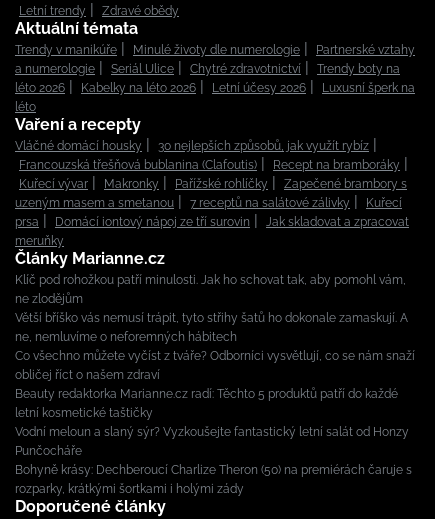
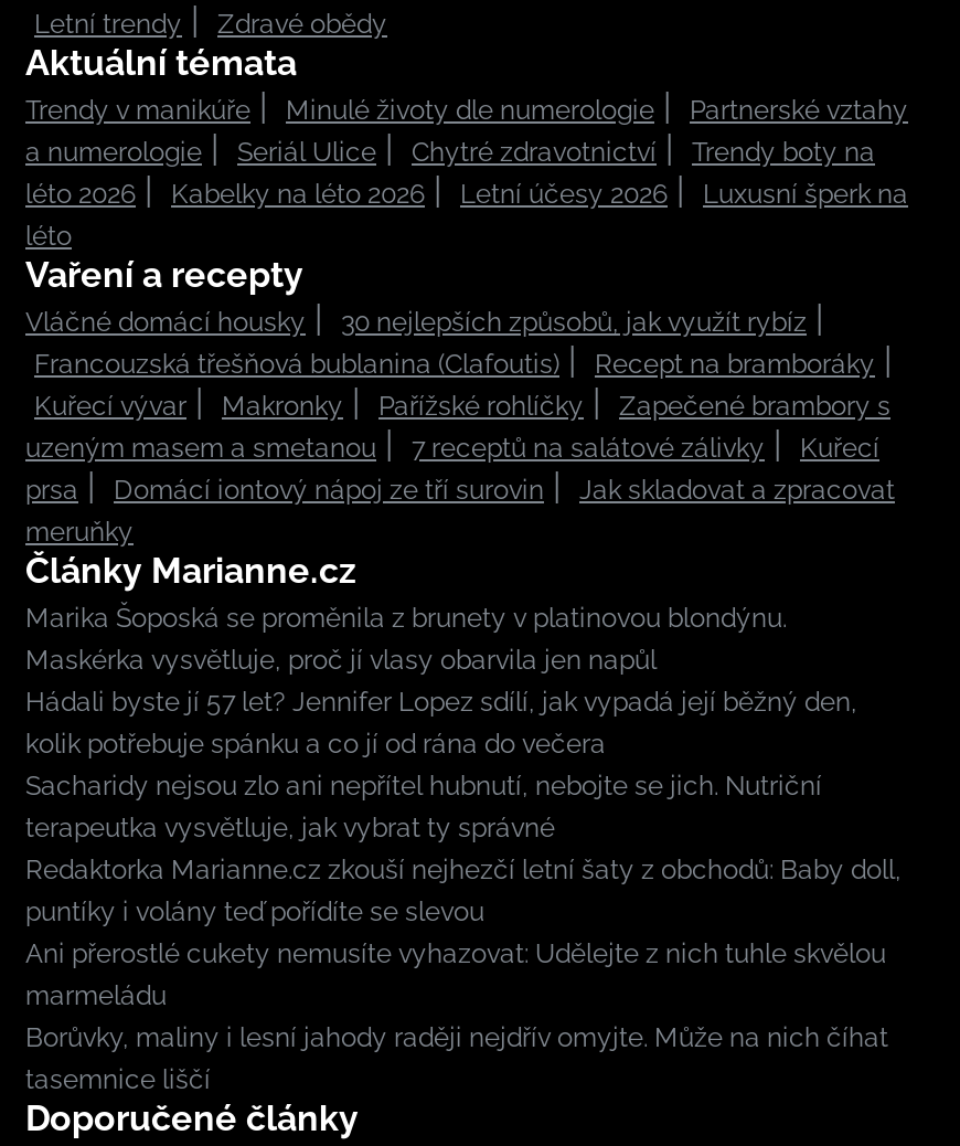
[15,273,415,496] Klíč pod rohožkou patří minulosti. Jak ho schovat tak, aby pomohl vám, | ne zlodějům | Větší bříško vás nemusí trápit, tyto střihy šatů ho dokonale zamaskují. A | ne, nemluvíme o neforemných hábitech | Co všechno můžete vyčíst z tváře? Odborníci vysvětlují, co se nám snaží | obličej říct o našem zdraví | Beauty redaktorka Marianne.cz radí: Těchto 5 produktů patří do každé | letní kosmetické taštičky | Vodní meloun a slaný sýr? Vyzkoušejte fantastický letní salát od Honzy | Punčocháře | Bohyně krásy: Dechberoucí Charlize Theron (50) na premiérách čaruje s | rozparky, krátkými šortkami i holými zády -> [25,603,902,1095] Marika Šoposká se proměnila z brunety v platinovou blondýnu. | Maskérka vysvětluje, proč jí vlasy obarvila jen napůl | Hádali byste jí 57 let? Jennifer Lopez sdílí, jak vypadá její běžný den, | kolik potřebuje spánku a co jí od rána do večera | Sacharidy nejsou zlo ani nepřítel hubnutí, nebojte se jich. Nutriční | terapeutka vysvětluje, jak vybrat ty správné | Redaktorka Marianne.cz zkouší nejhezčí letní šaty z obchodů: Baby doll, | puntíky i volány teď pořídíte se slevou | Ani přerostlé cukety nemusíte vyhazovat: Udělejte z nich tuhle skvělou | marmeládu | Borůvky, maliny i lesní jahody raději nejdřív omyjte. Může na nich číhat | tasemnice liščí

